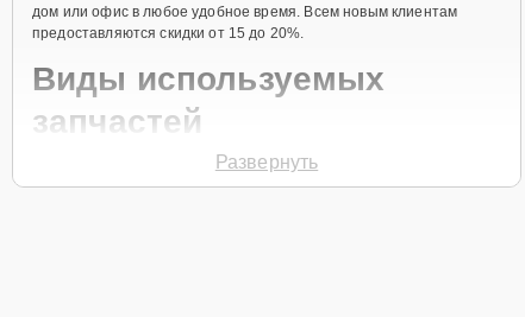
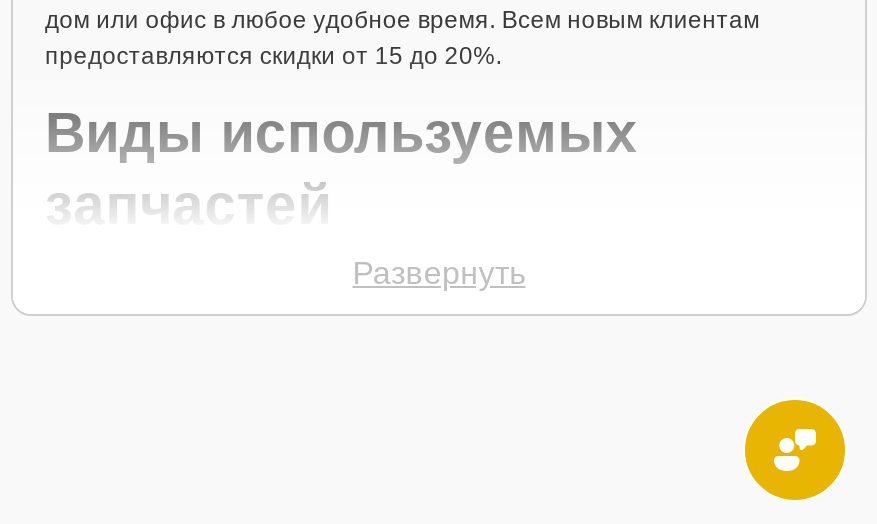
none -> [743,398,847,502] [image]

